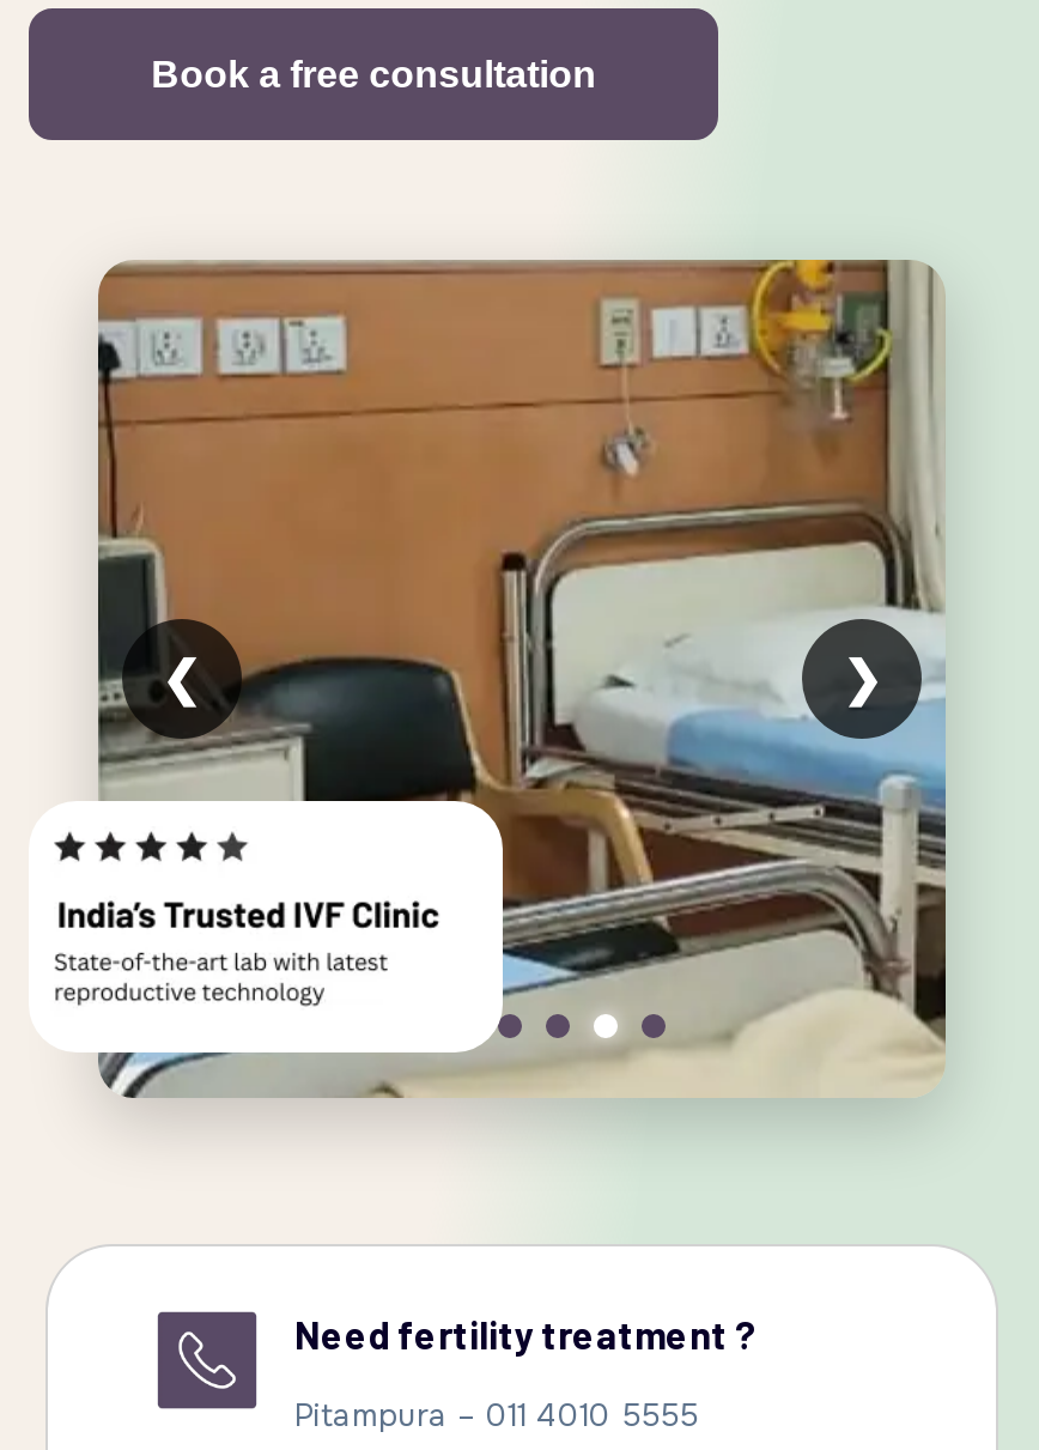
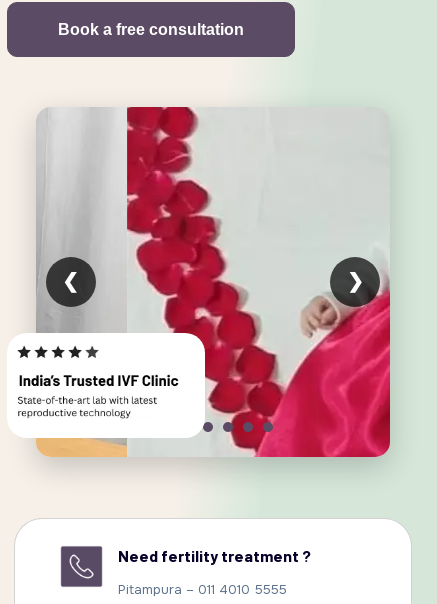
[93,256,948,1099] [image] -> [35,106,391,458] [image]

